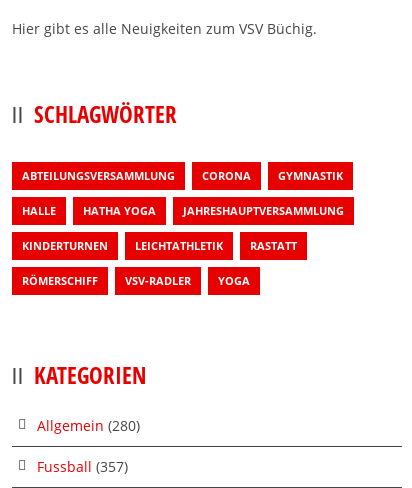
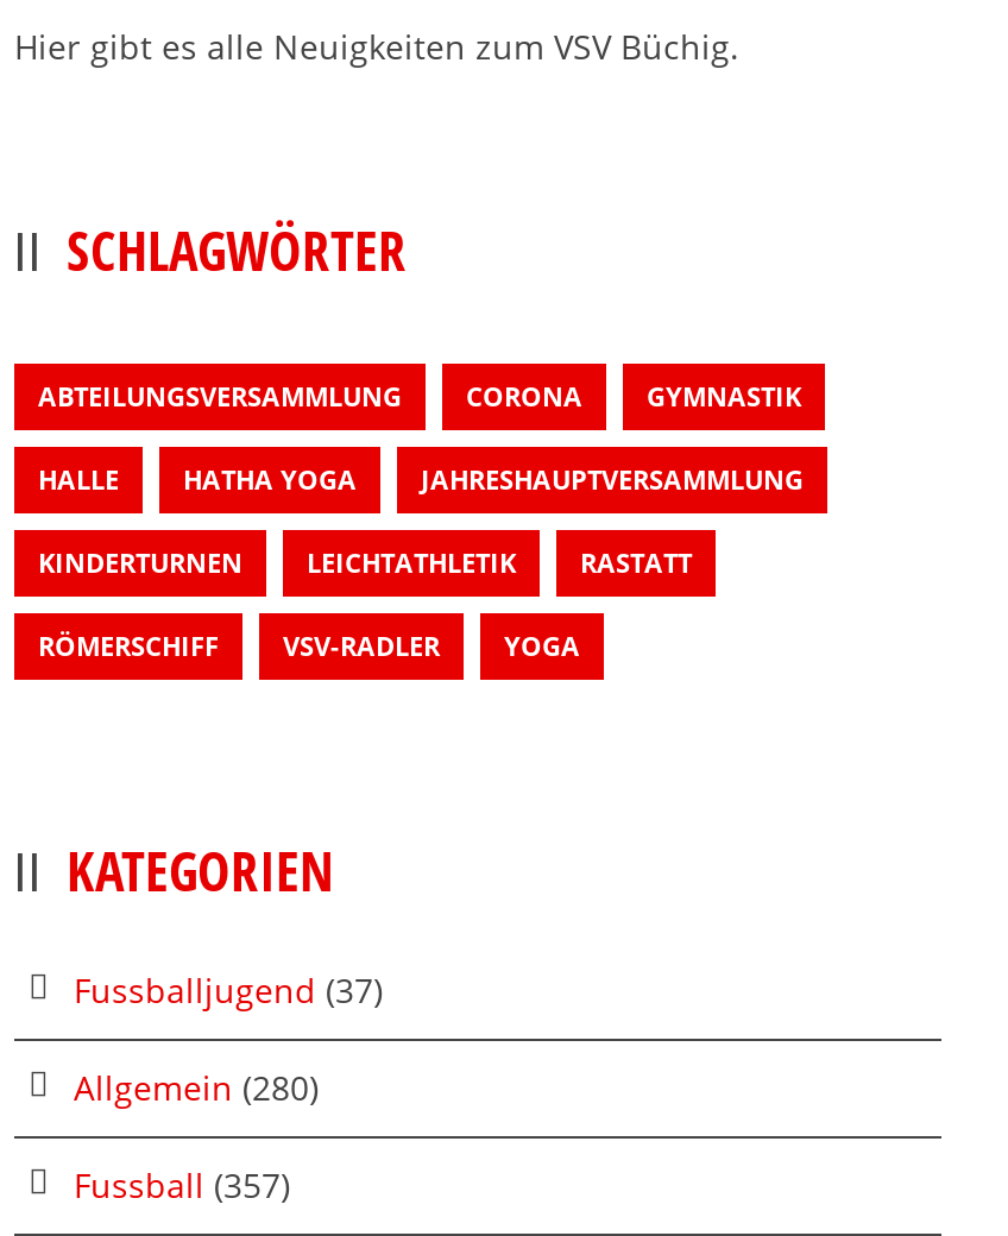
none -> [74,967,383,1013] Fussballjugend (37)

